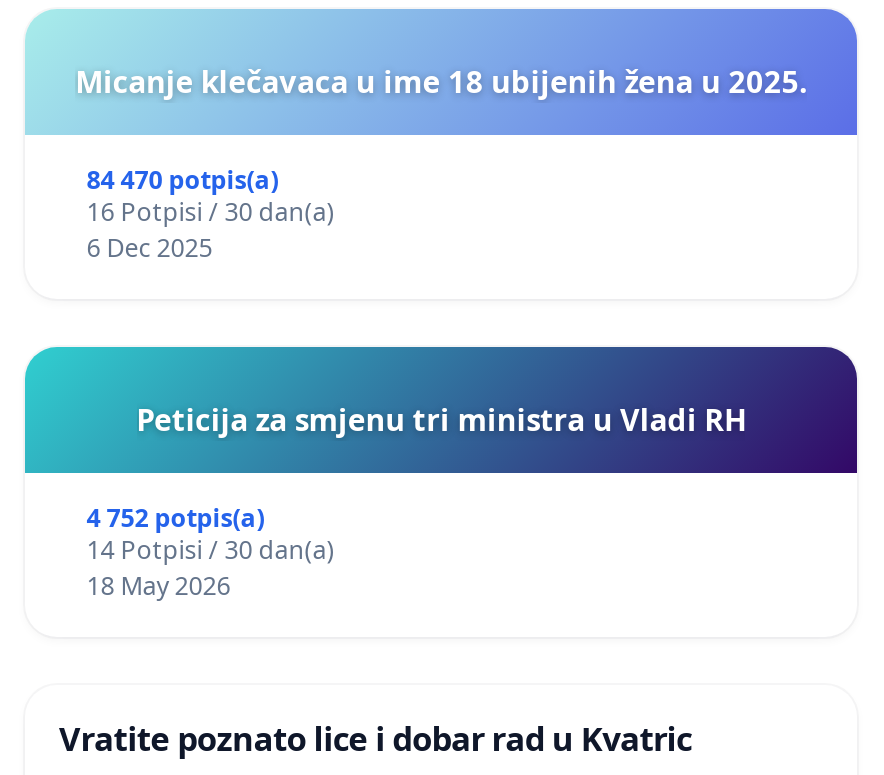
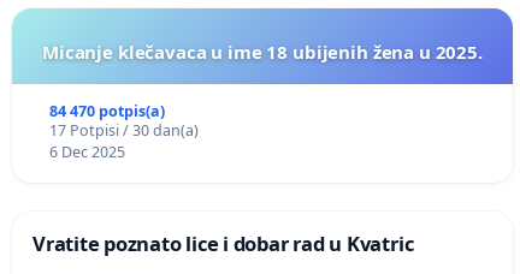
[87,195,335,229] 16 Potpisi / 30 dan(a) -> [49,120,198,141] 17 Potpisi / 30 dan(a)
[87,399,746,603] Peticija za smjenu tri ministra u Vladi RH | 4 752 potpis(a) | 14 Potpisi / 30 dan(a) | 18 May 2026 -> none

